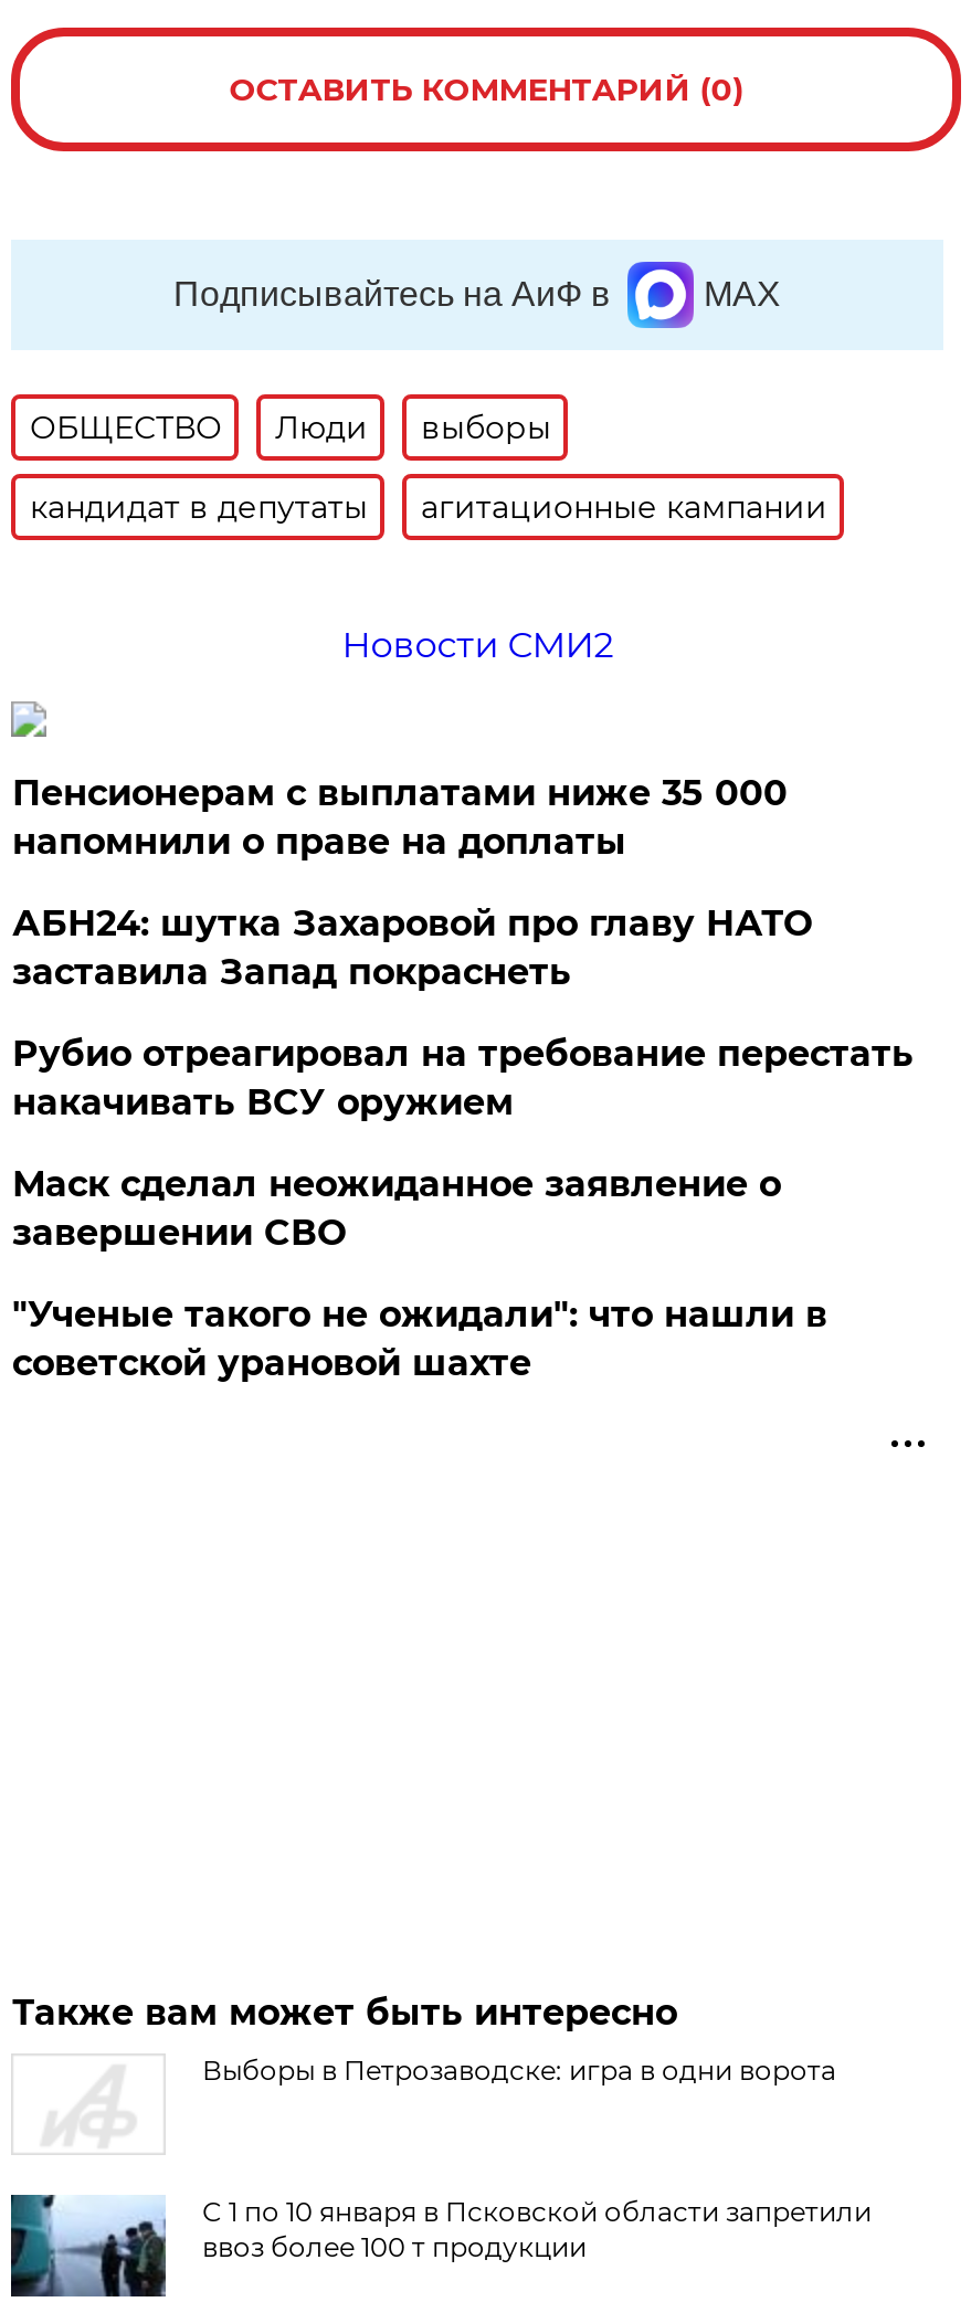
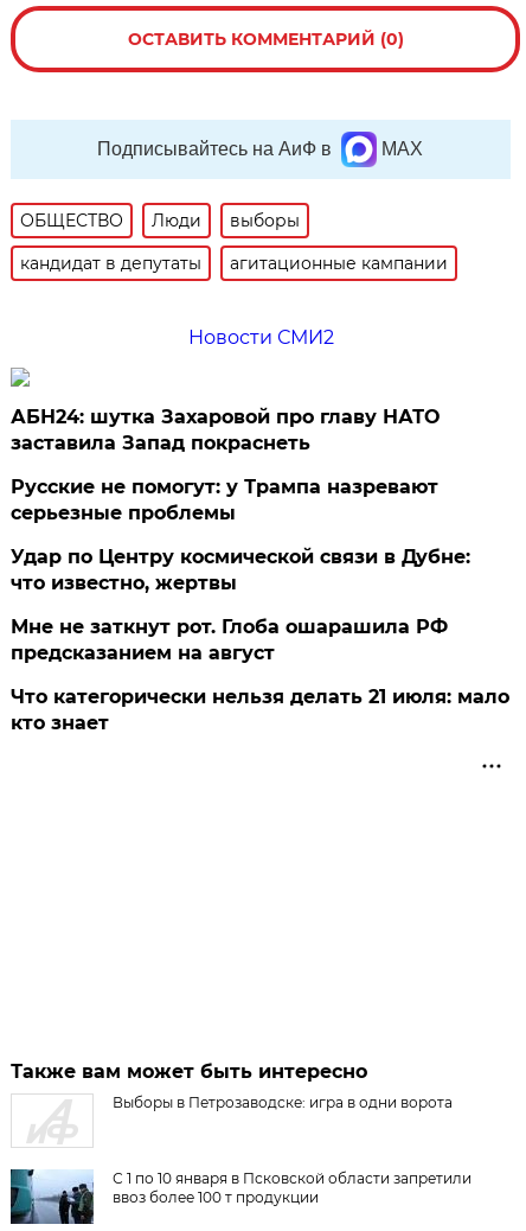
[12,772,787,862] Пенсионерам с выплатами ниже 35 000 | напомнили о праве на доплаты -> none
moved [12,902,812,993] -> [11,405,440,454]: АБН24: шутка Захаровой про главу НАТО | заставила Запад покраснеть
[12,1033,913,1384] Рубио отреагировал на требование перестать | накачивать ВСУ оружием | Маск сделал неожиданное заявление о | завершении СВО | "Ученые такого не ожидали": что нашли в | советской урановой шахте -> [11,475,510,734] Русские не помогут: у Трампа назревают | серьезные проблемы | Удар по Центру космической связи в Дубне: | что известно, жертвы | Мне не заткнут рот. Глоба ошарашила РФ | предсказанием на август | Что категорически нельзя делать 21 июля: мало | кто знает

